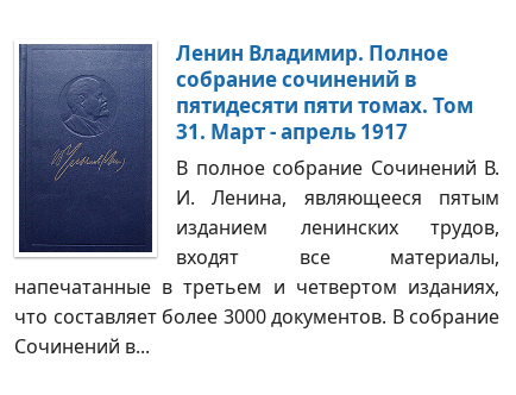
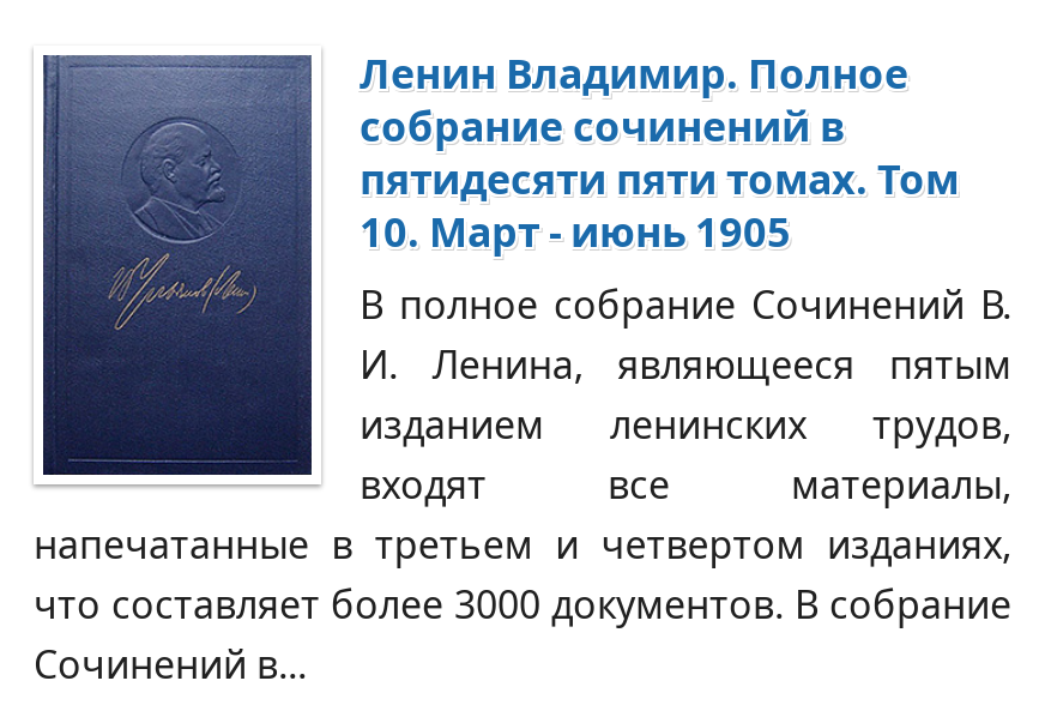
[176,118,408,145] 31. Март - апрель 1917 -> [360,204,791,259] 10. Март - июнь 1905

